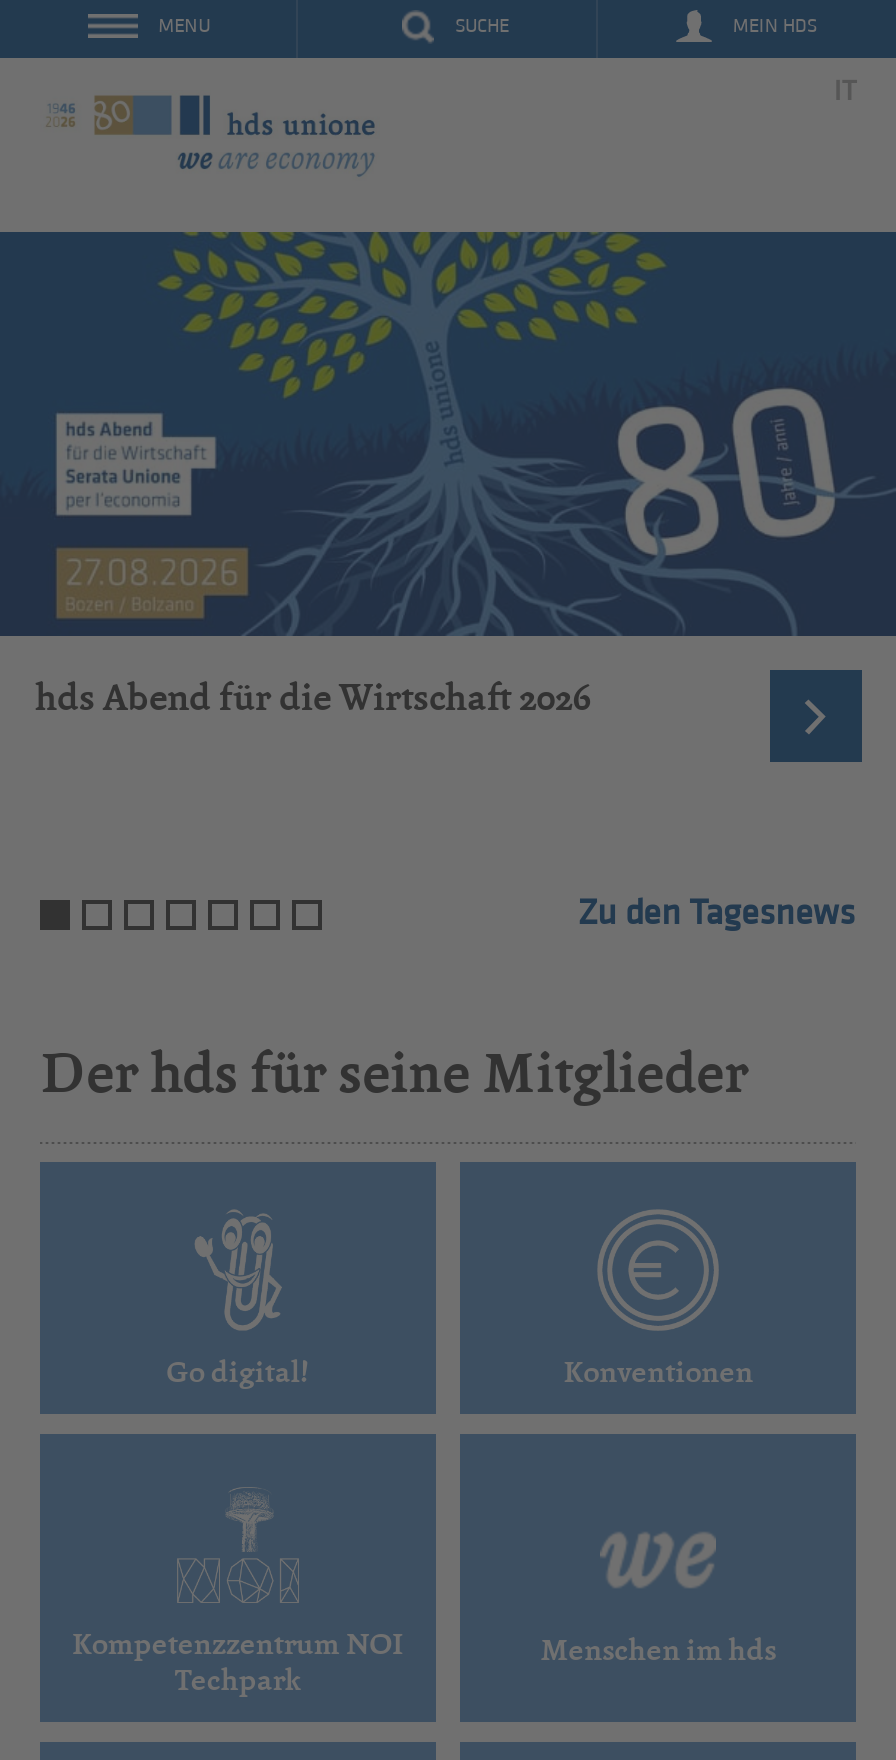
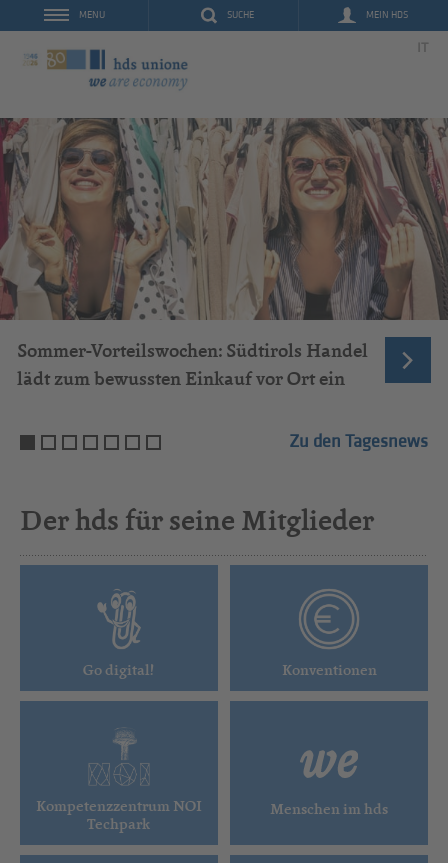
[6,230,890,720] [image] | hds Abend für die Wirtschaft 2026 -> [3,117,445,390] [image] | Sommer-Vorteilswochen: Südtirols Handel | lädt zum bewussten Einkauf vor Ort ein

